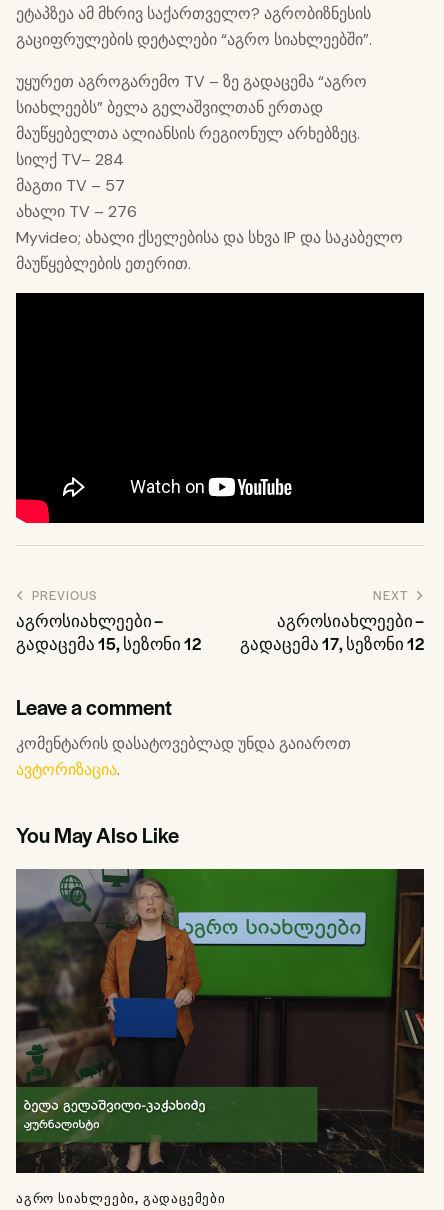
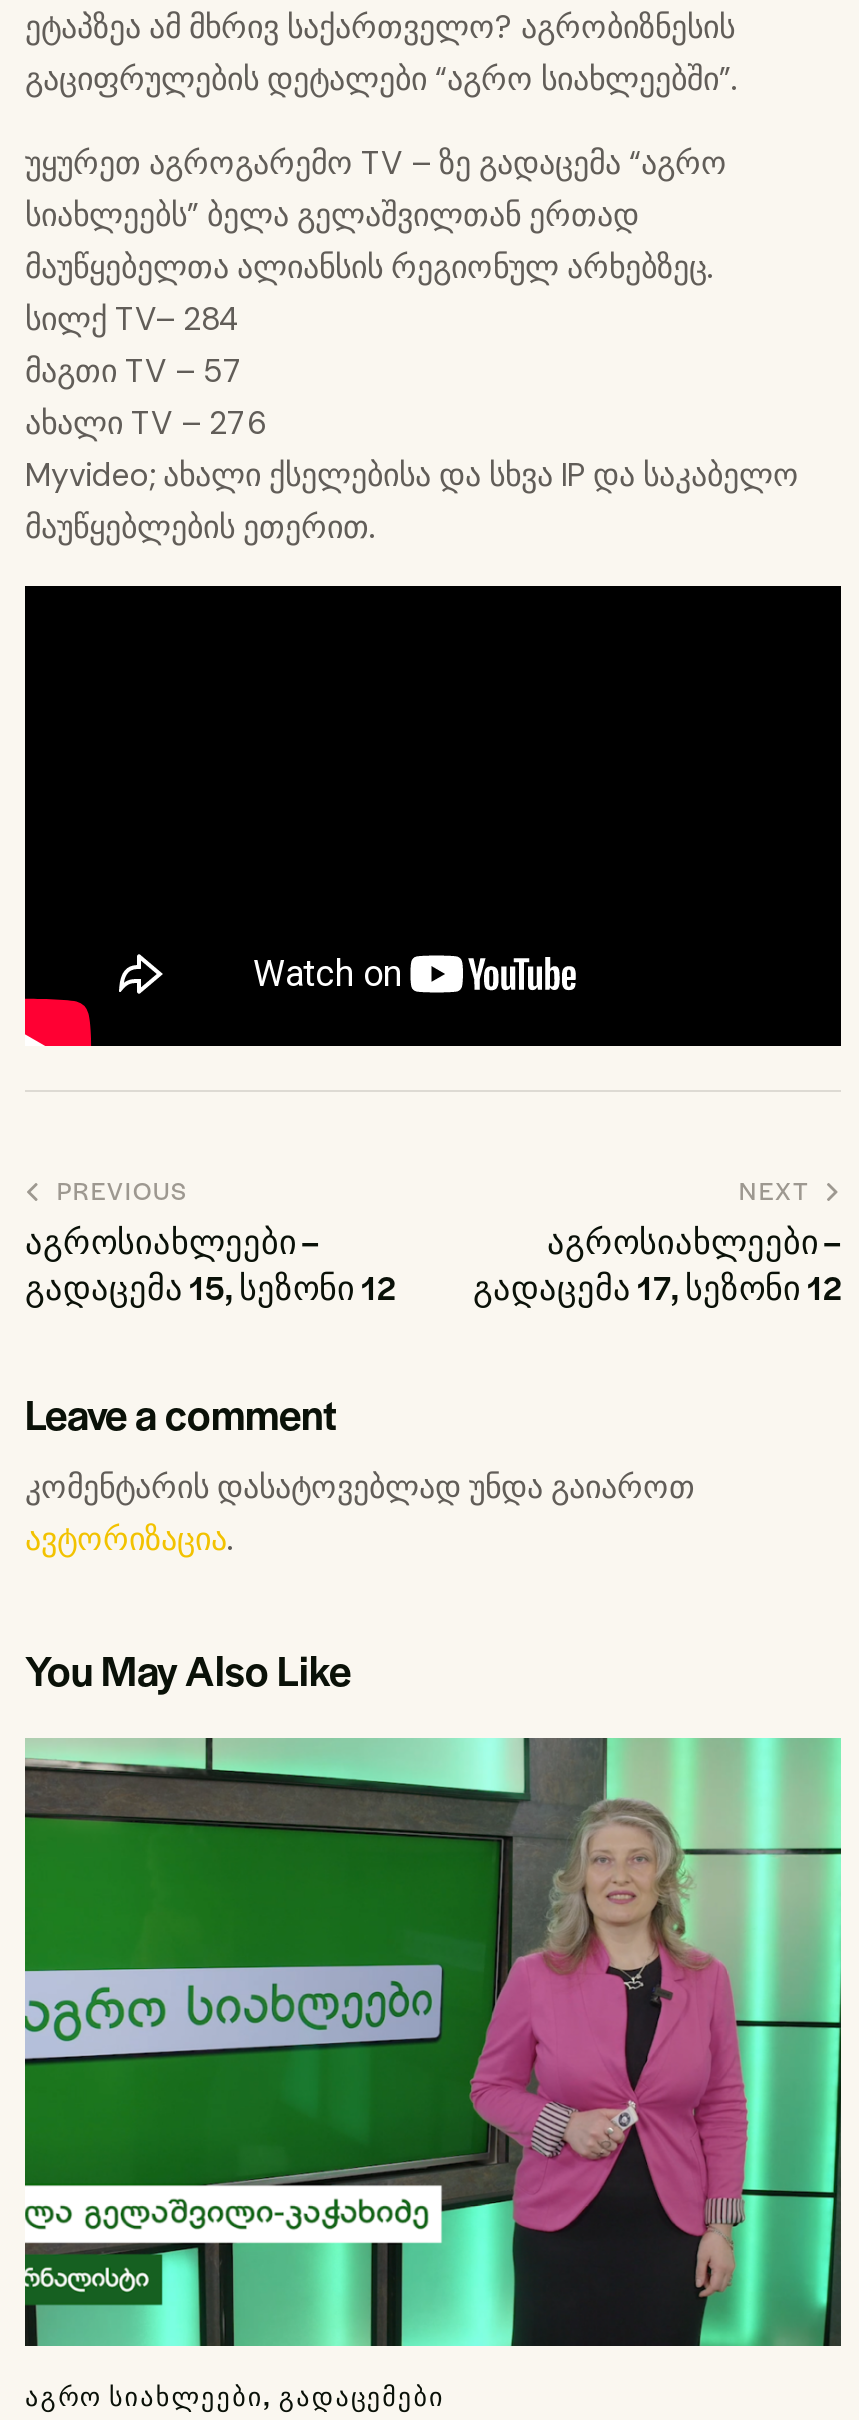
[15,868,425,1174] [image] -> [25,1736,843,2348] [image]

